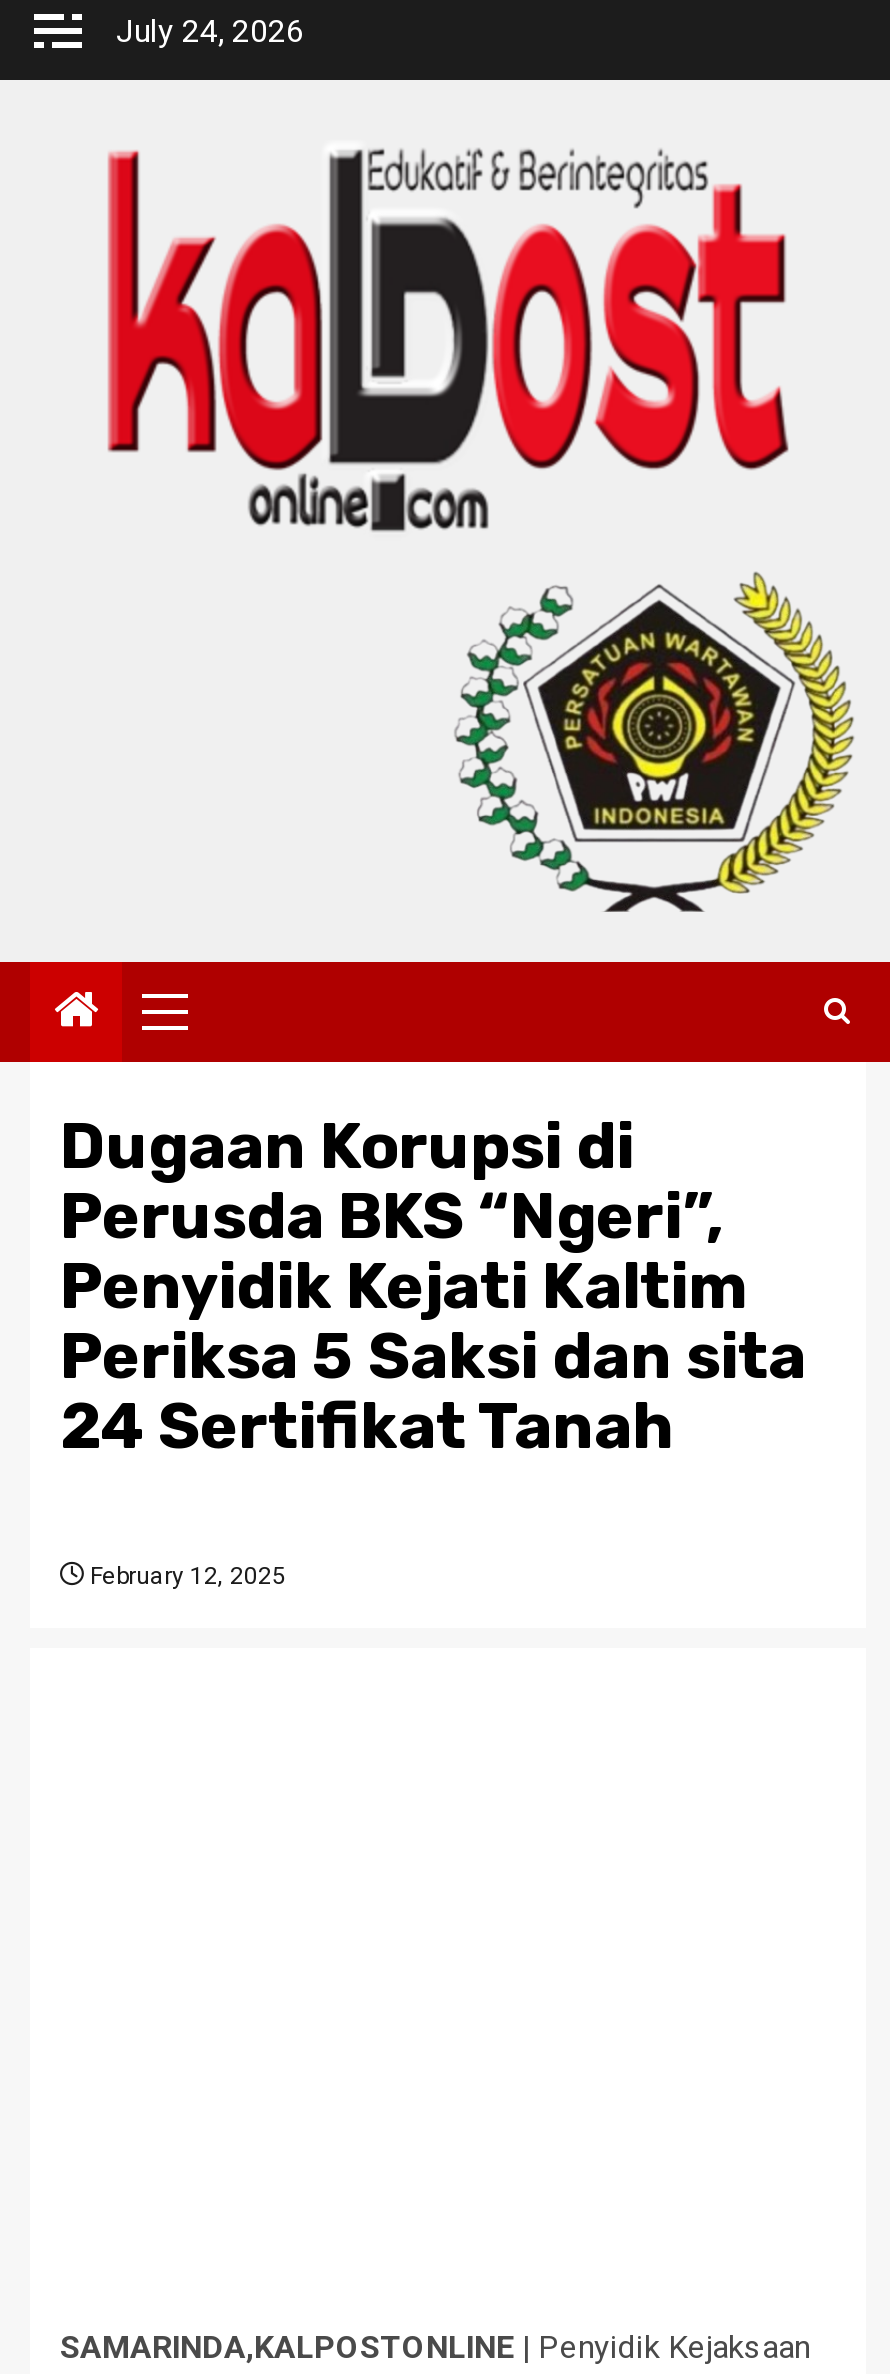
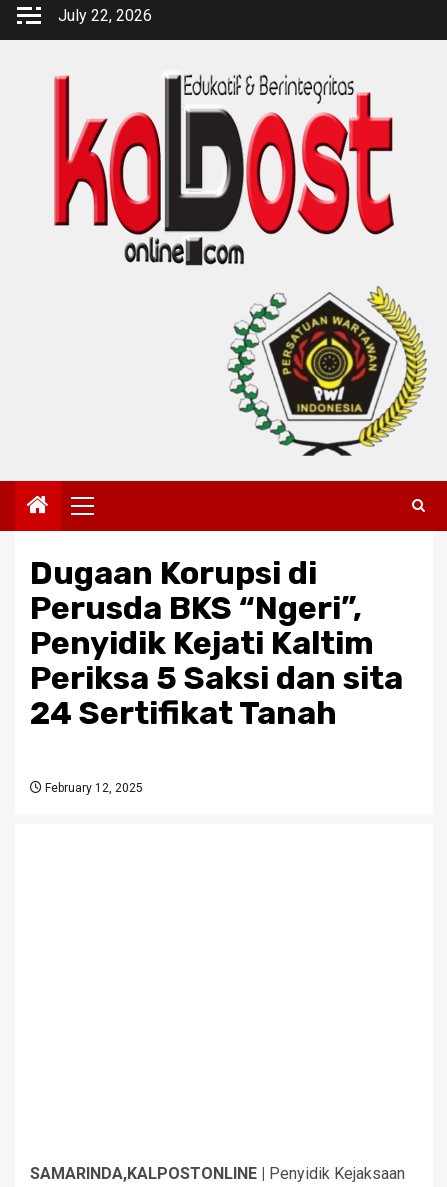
[116,12,304,50] July 24, 2026 -> [58,6,152,25] July 22, 2026

